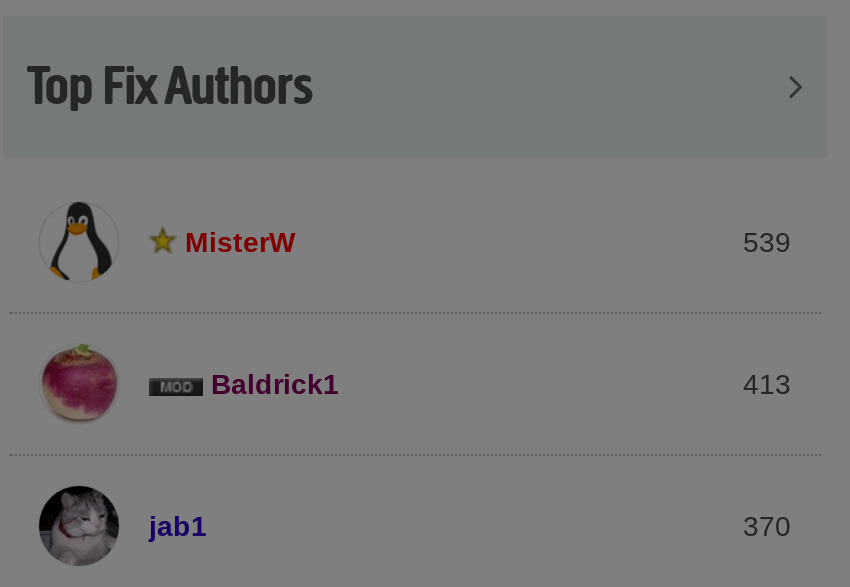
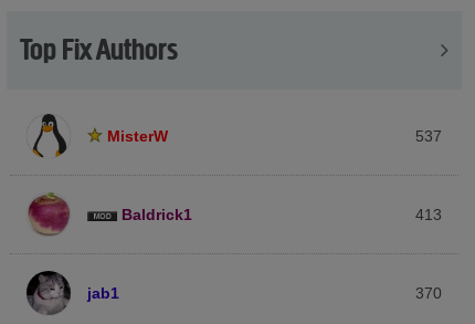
[743,226,791,258] 539 -> [415,127,442,145] 537

